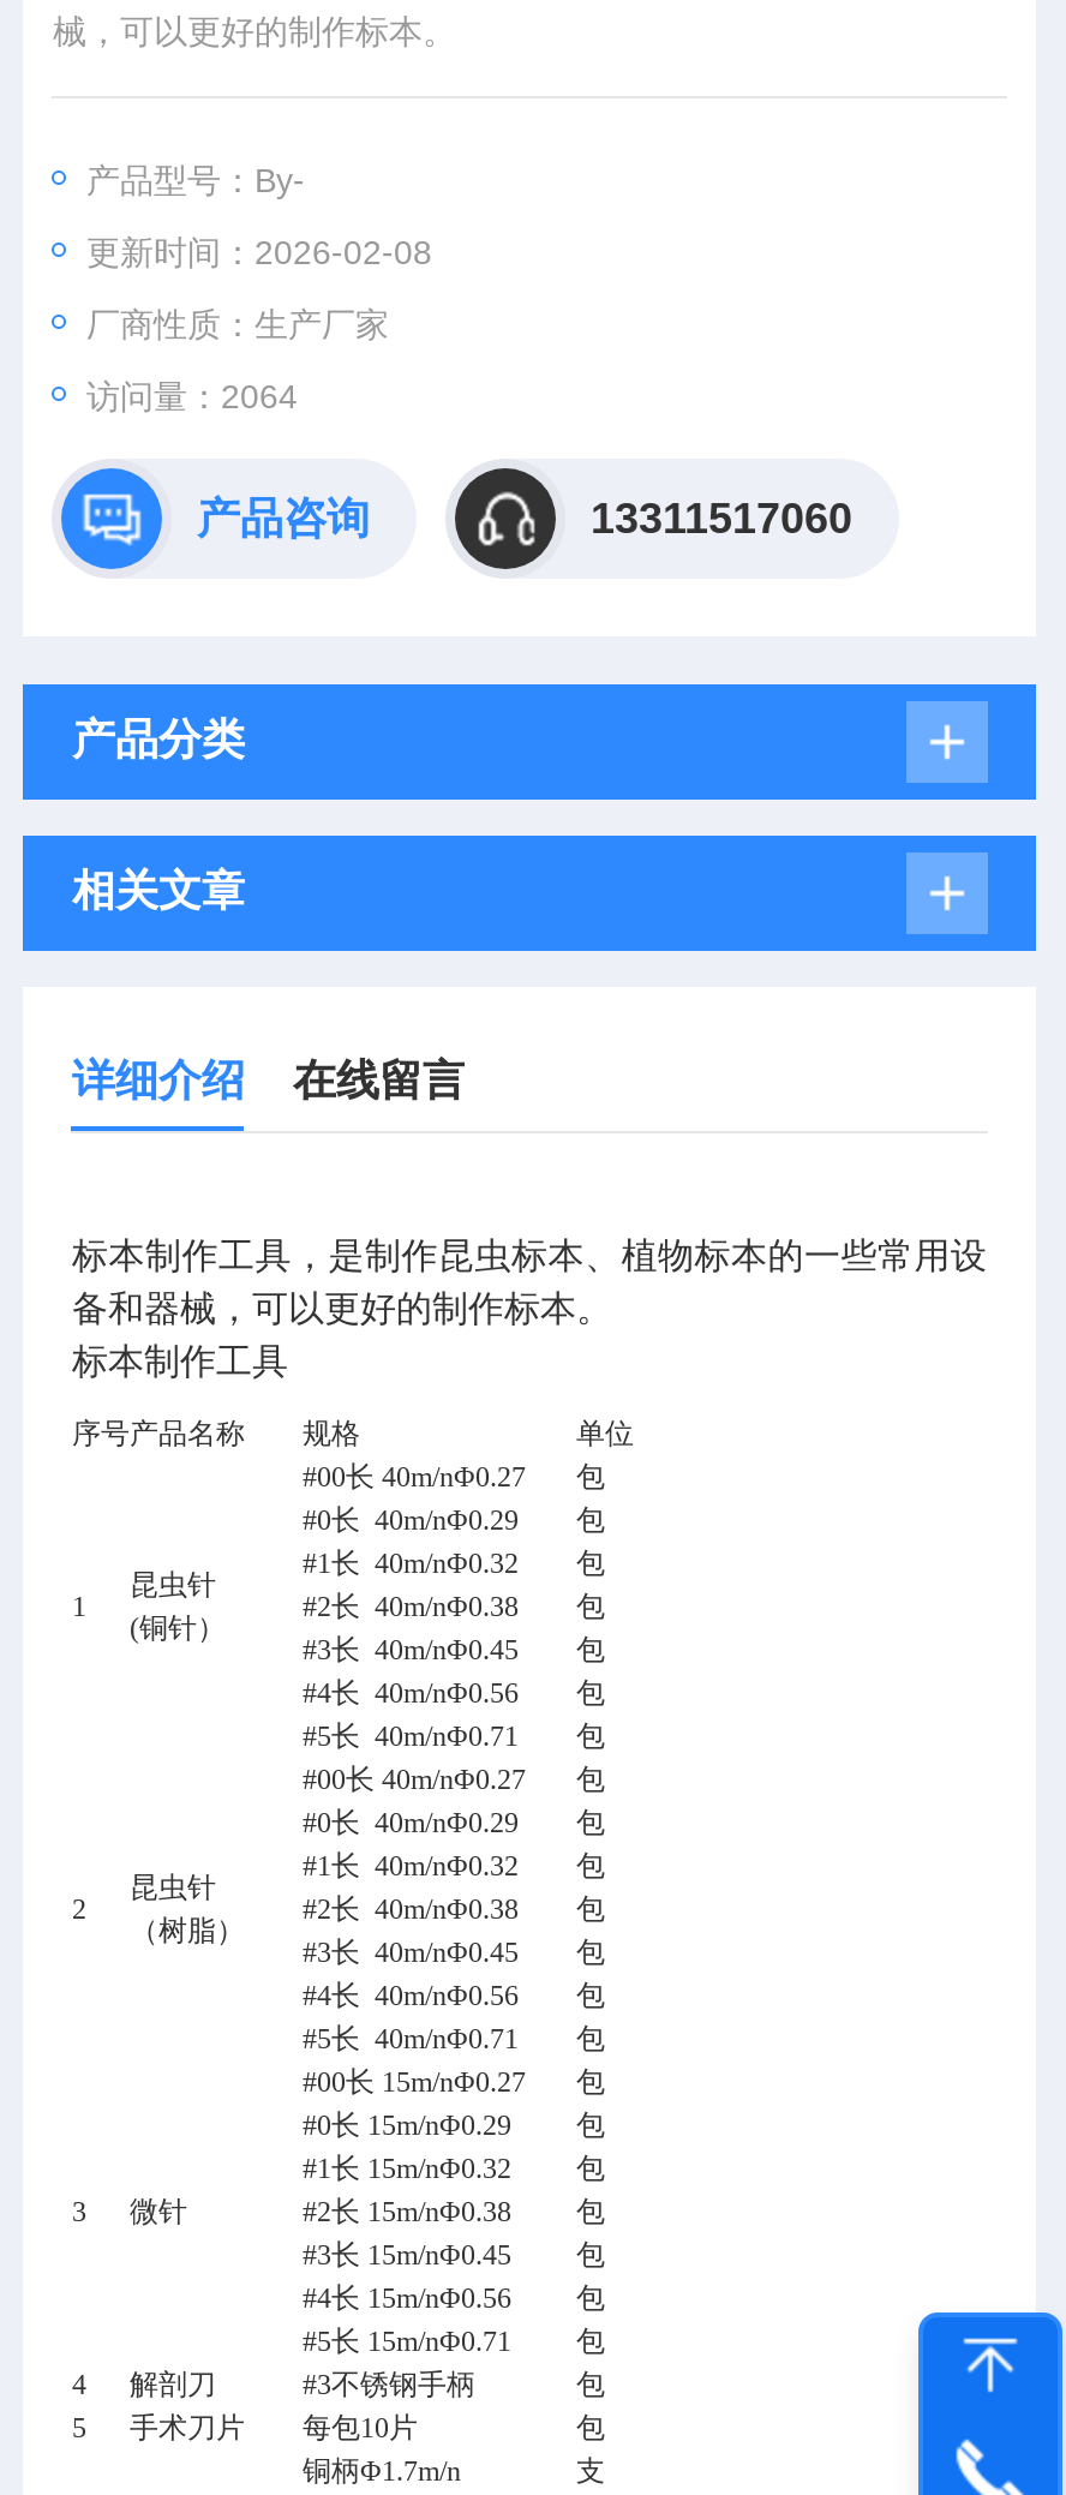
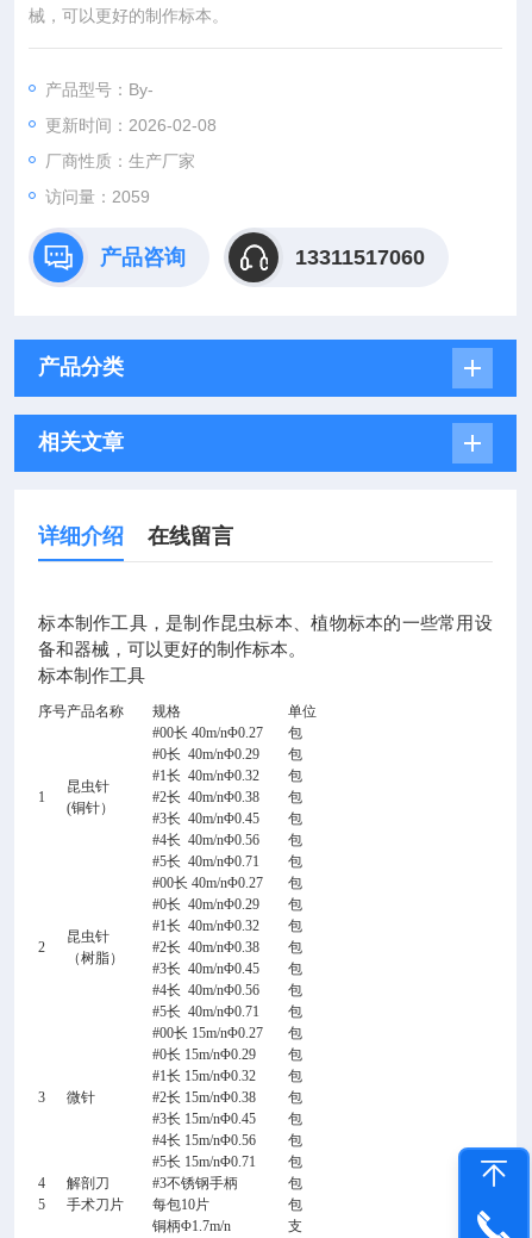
[86,377,297,415] 访问量：2064 -> [46,187,150,206] 访问量：2059

